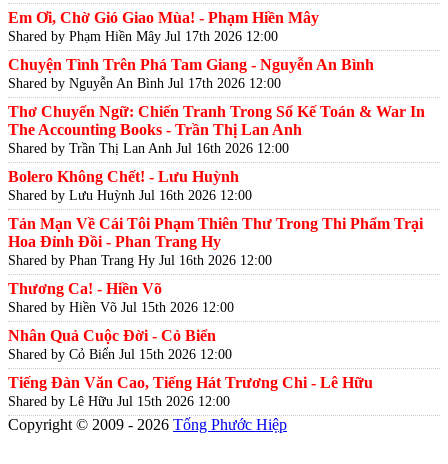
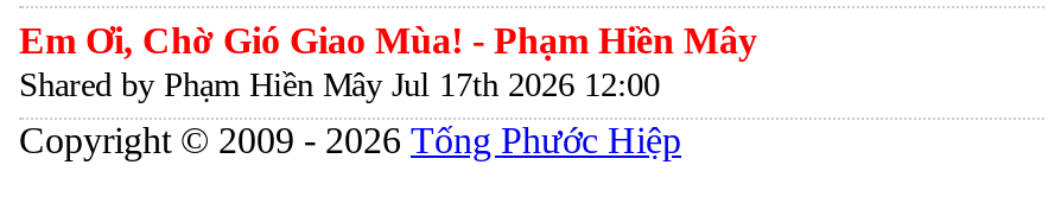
[8,56,425,409] Chuyện Tình Trên Phá Tam Giang - Nguyễn An Bình | Shared by Nguyễn An Bình Jul 17th 2026 12:00 | Thơ Chuyển Ngữ: Chiến Tranh Trong Sổ Kế Toán & War In | The Accounting Books - Trần Thị Lan Anh | Shared by Trần Thị Lan Anh Jul 16th 2026 12:00 | Bolero Không Chết! - Lưu Huỳnh | Shared by Lưu Huỳnh Jul 16th 2026 12:00 | Tản Mạn Về Cái Tôi Phạm Thiên Thư Trong Thi Phẩm Trại | Hoa Đỉnh Đồi - Phan Trang Hy | Shared by Phan Trang Hy Jul 16th 2026 12:00 | Thương Ca! - Hiền Võ | Shared by Hiền Võ Jul 15th 2026 12:00 | Nhân Quả Cuộc Đời - Cỏ Biển | Shared by Cỏ Biển Jul 15th 2026 12:00 | Tiếng Đàn Văn Cao, Tiếng Hát Trương Chi - Lê Hữu | Shared by Lê Hữu Jul 15th 2026 12:00 -> none

